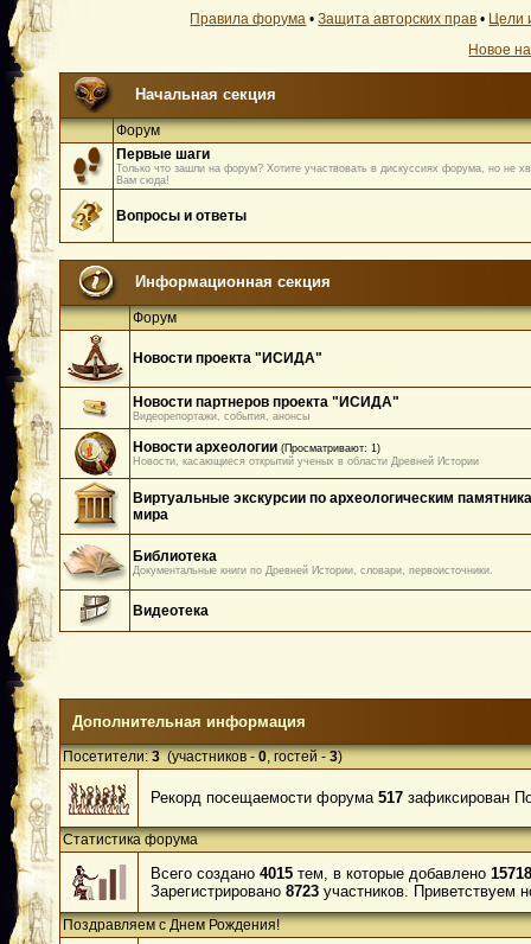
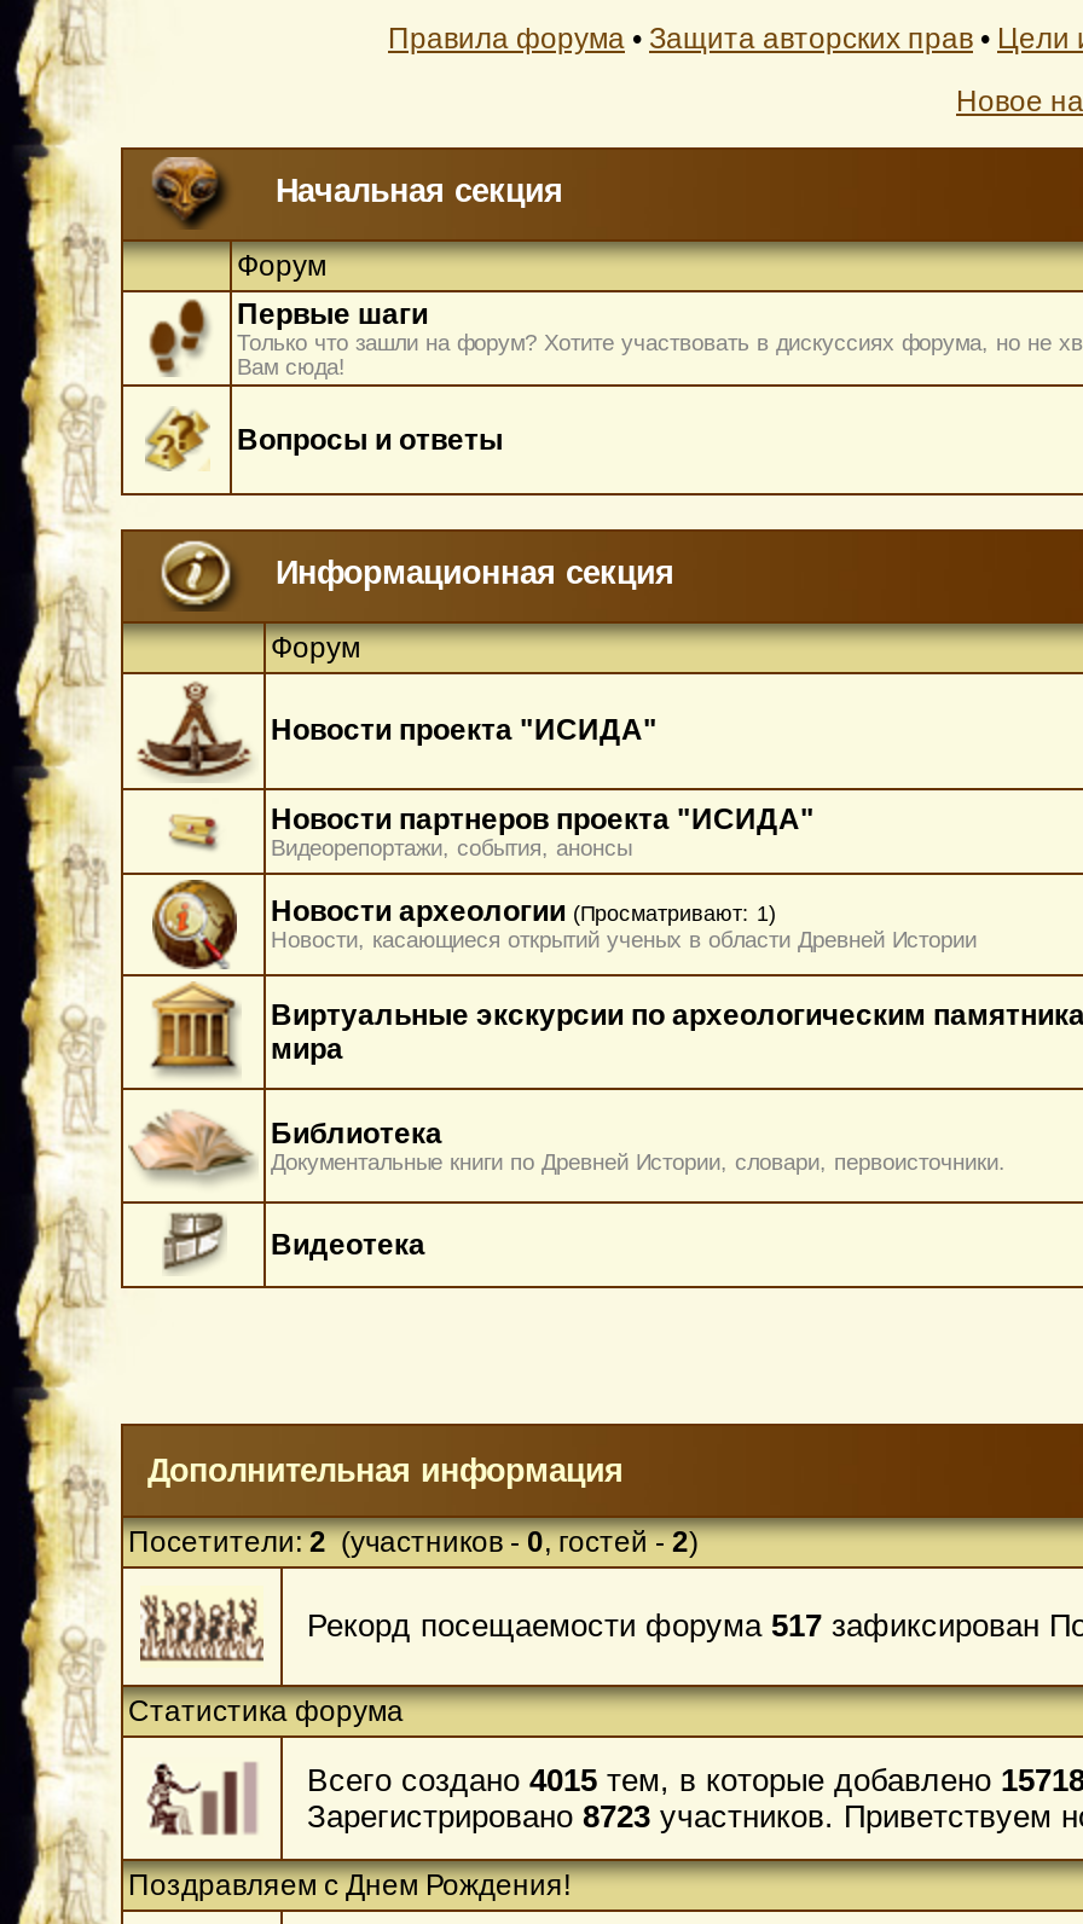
[63,748,343,765] Посетители: 3 (участников - 0, гостей - 3) -> [128,1525,699,1559] Посетители: 2 (участников - 0, гостей - 2)

